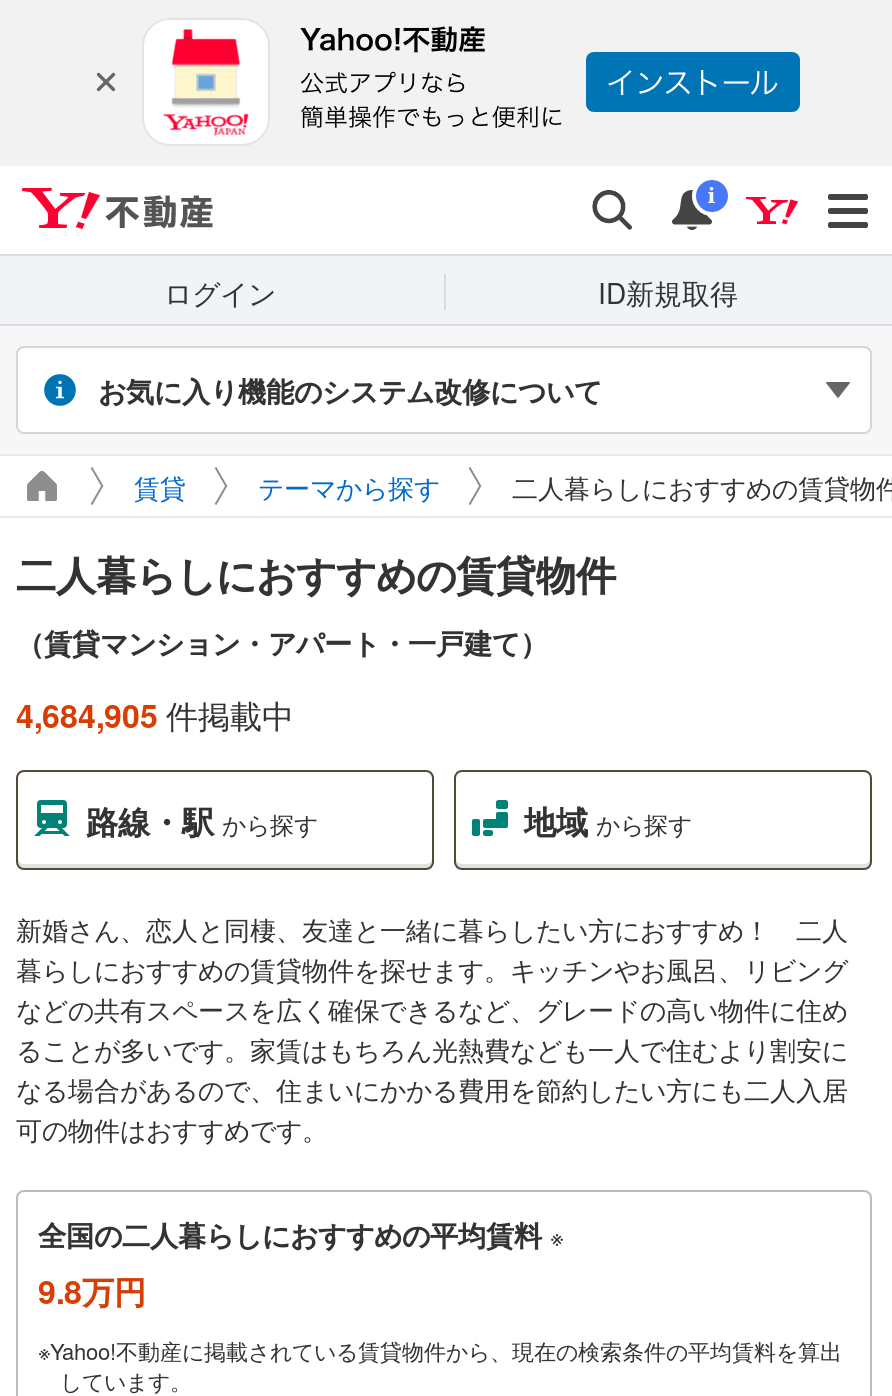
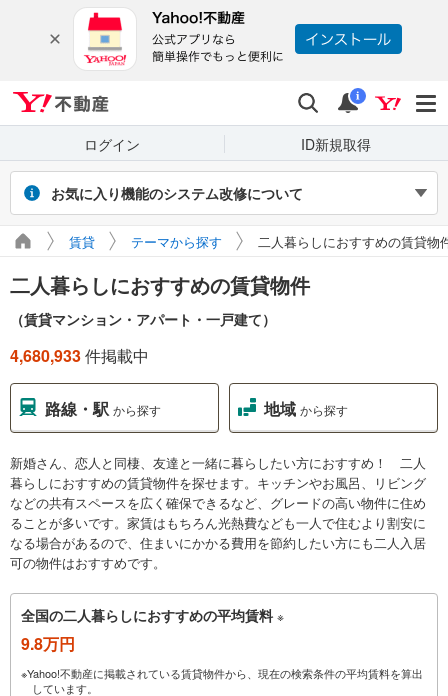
[16,692,294,738] 4,684,905件掲載中 -> [10,344,149,367] 4,680,933件掲載中

